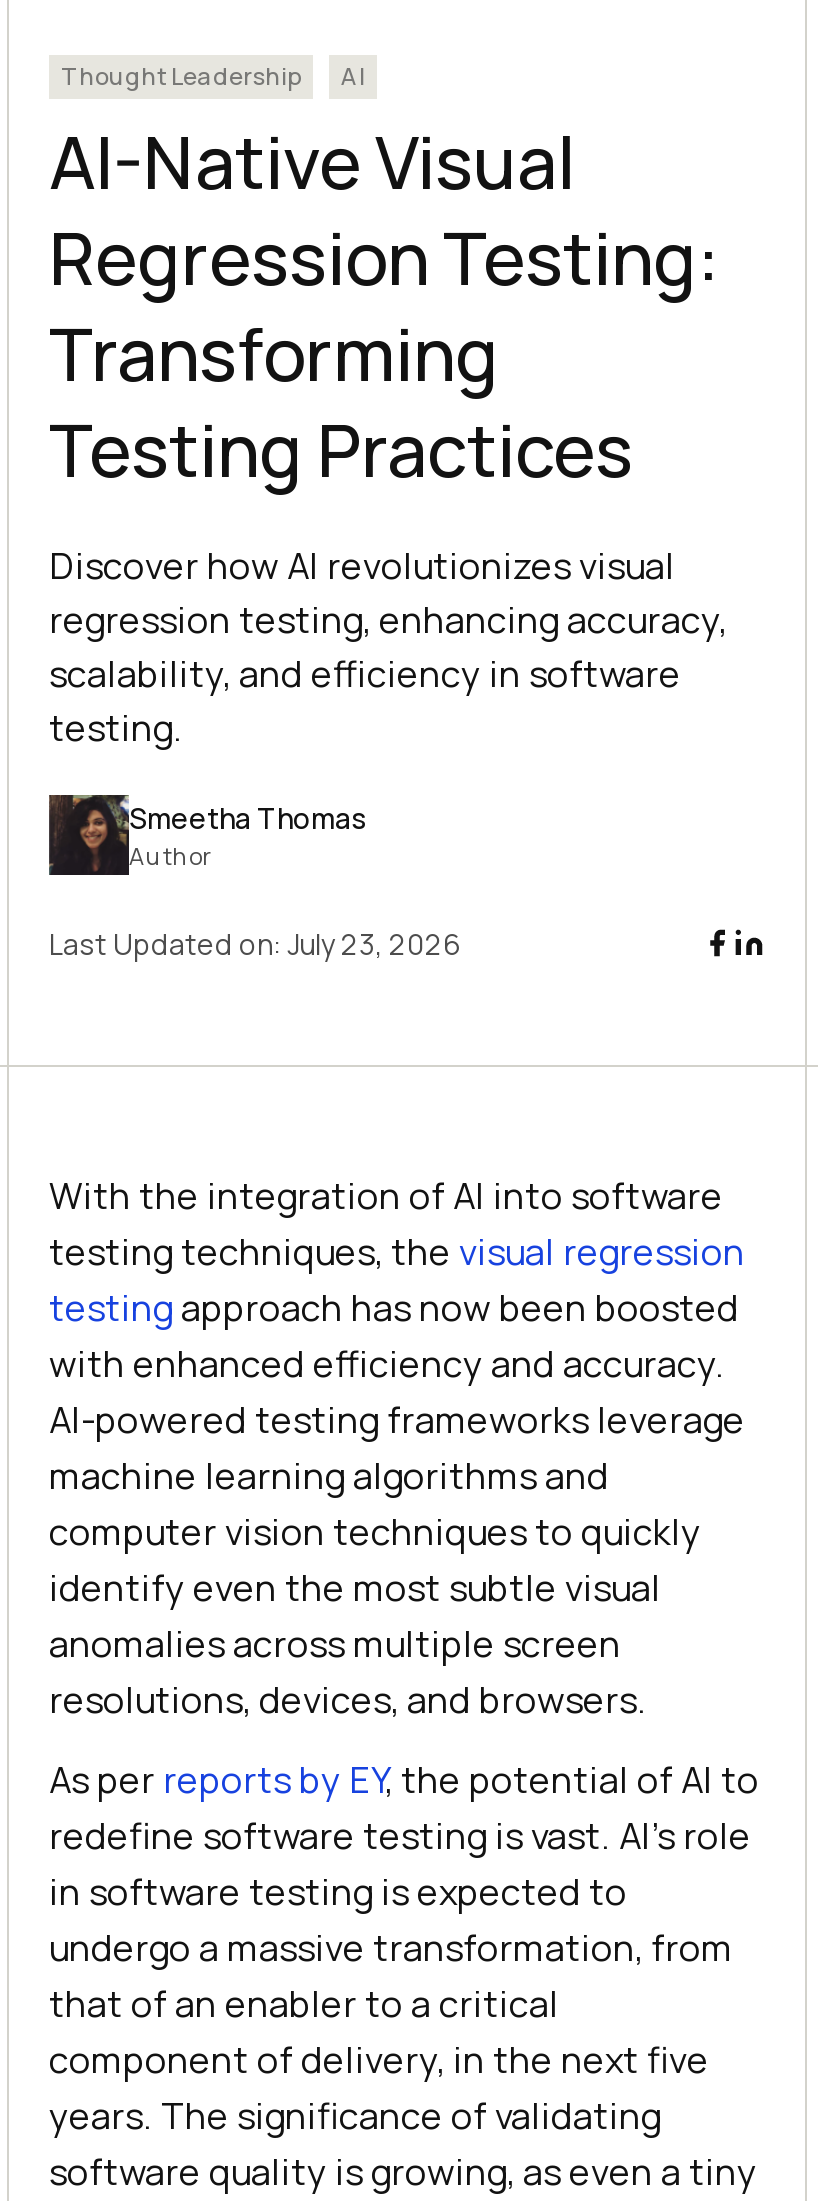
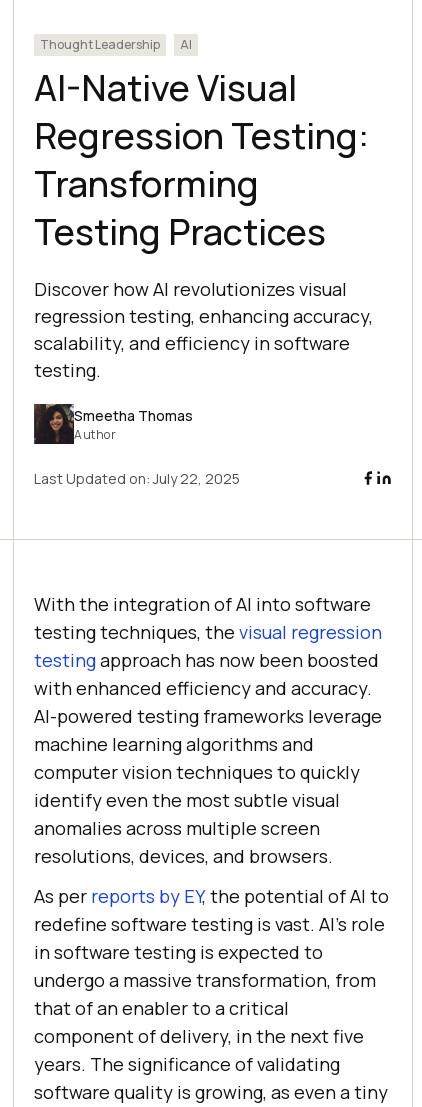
[49,926,461,964] Last Updated on: July 23, 2026 -> [34,469,240,488] Last Updated on: July 22, 2025

